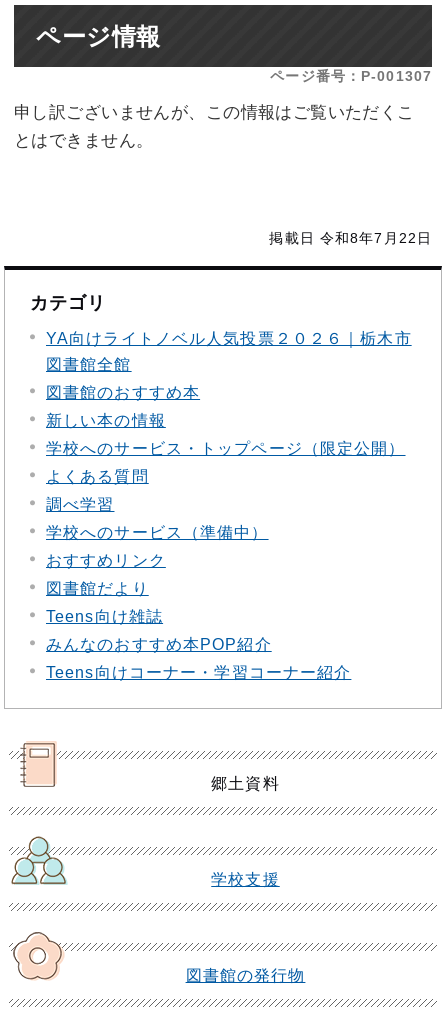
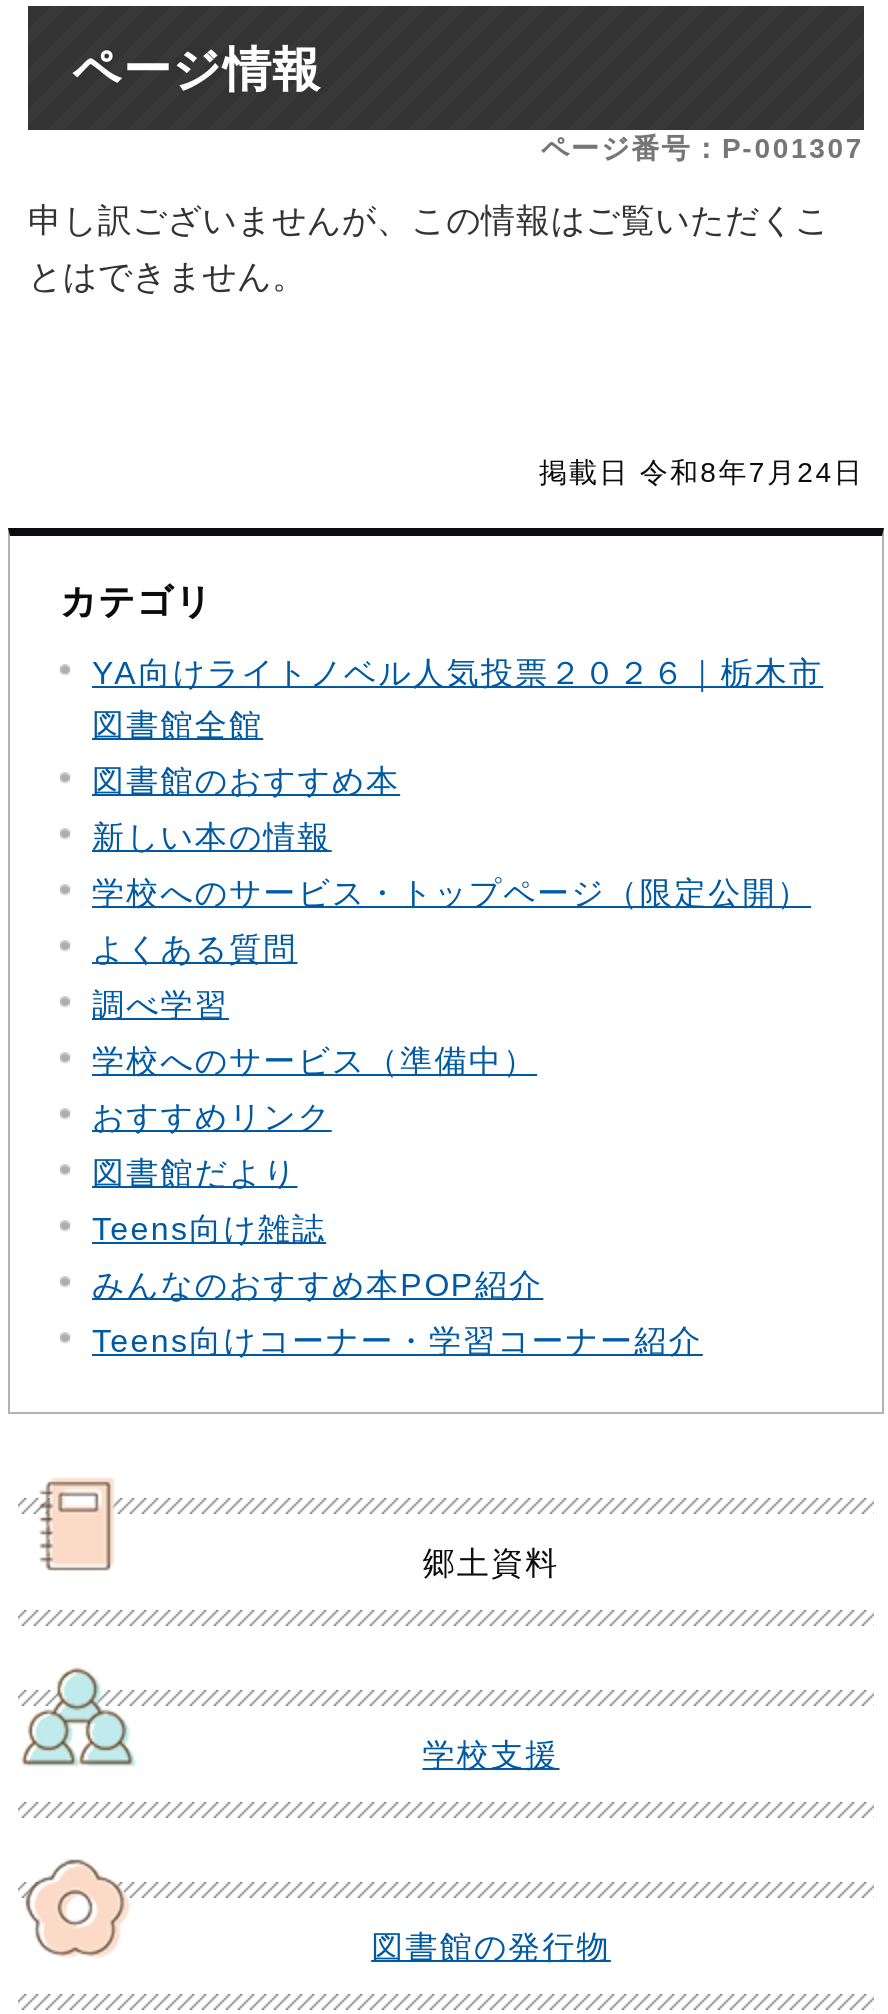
[269,230,432,246] 掲載日 令和8年7月22日 -> [539,456,864,488] 掲載日 令和8年7月24日

